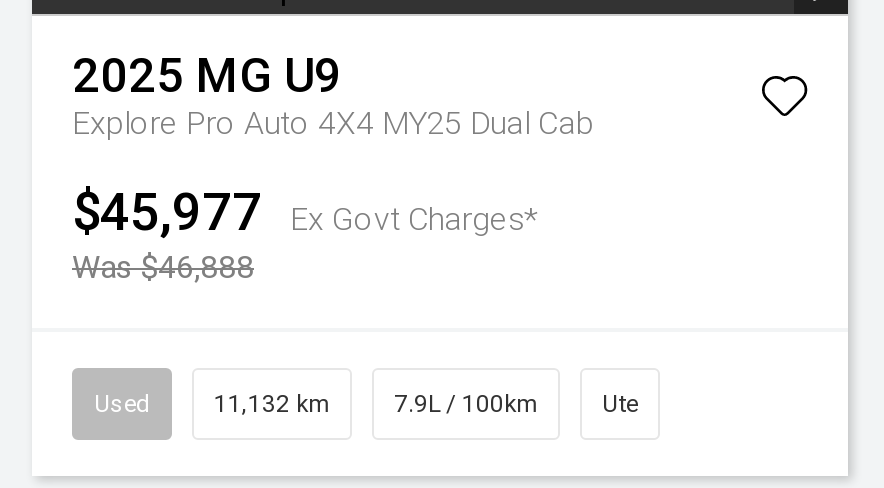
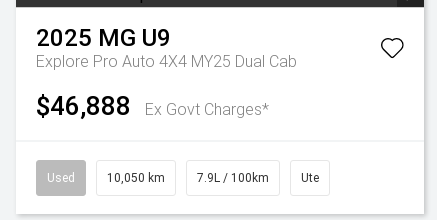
[72,182,538,242] $45,977 Ex Govt Charges* -> [36,91,269,121] $46,888 Ex Govt Charges*
[72,248,254,286] Was $46,888 -> none
[214,390,330,418] 11,132 km -> [107,171,165,185] 10,050 km

